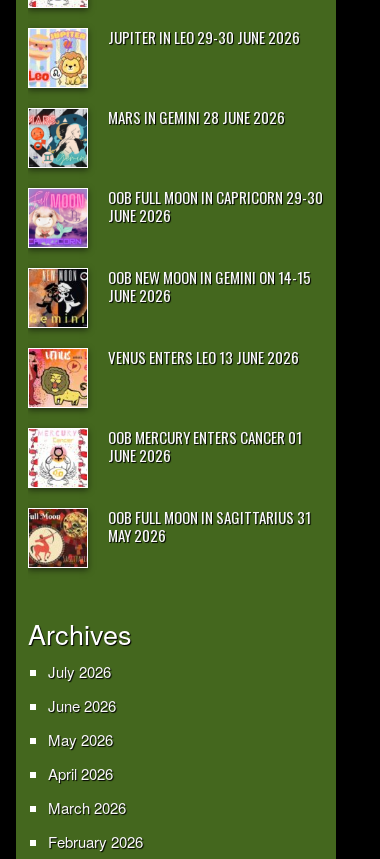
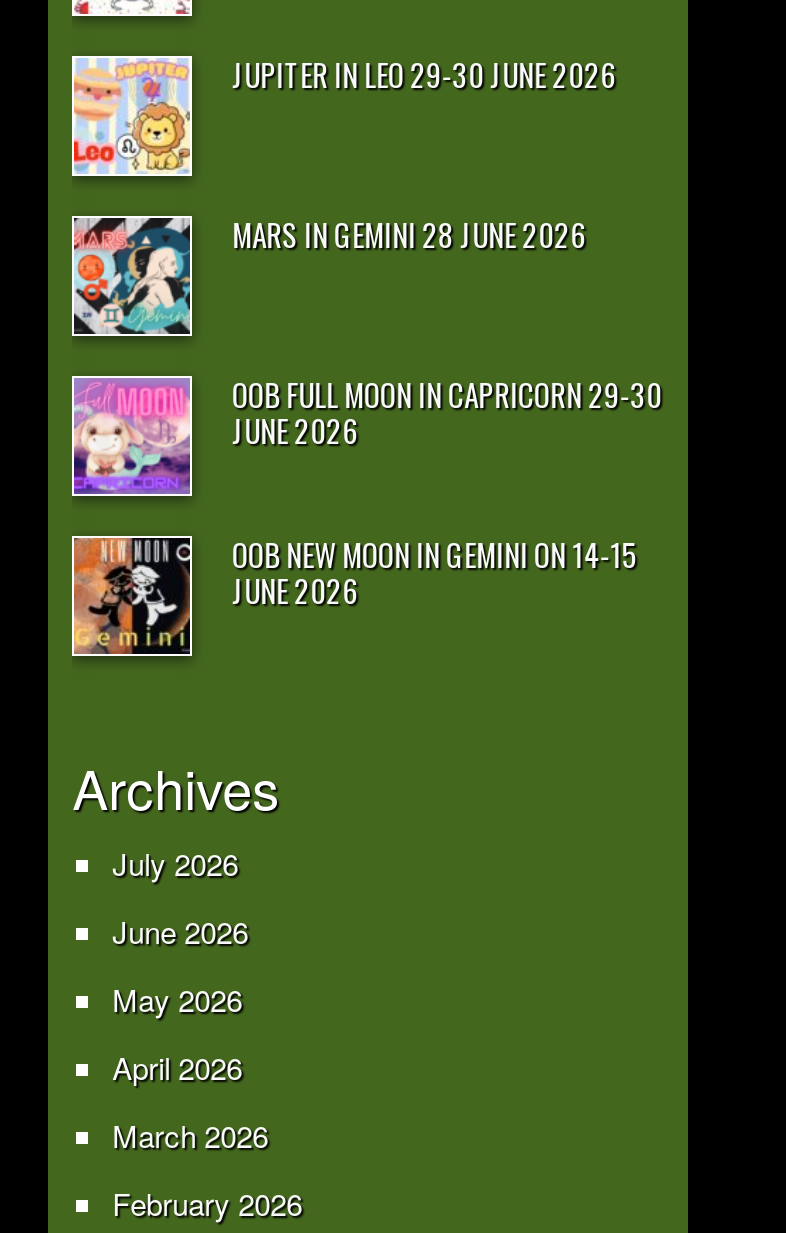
[28,346,299,408] [image] | VENUS ENTERS LEO 13 JUNE 2026 -> none
[28,426,311,546] [image] | OOB MERCURY ENTERS CANCER 01 | JUNE 2026 | OOB FULL MOON IN SAGITTARIUS 31 | MAY 2026 -> none
[28,508,88,568] [image] -> none

